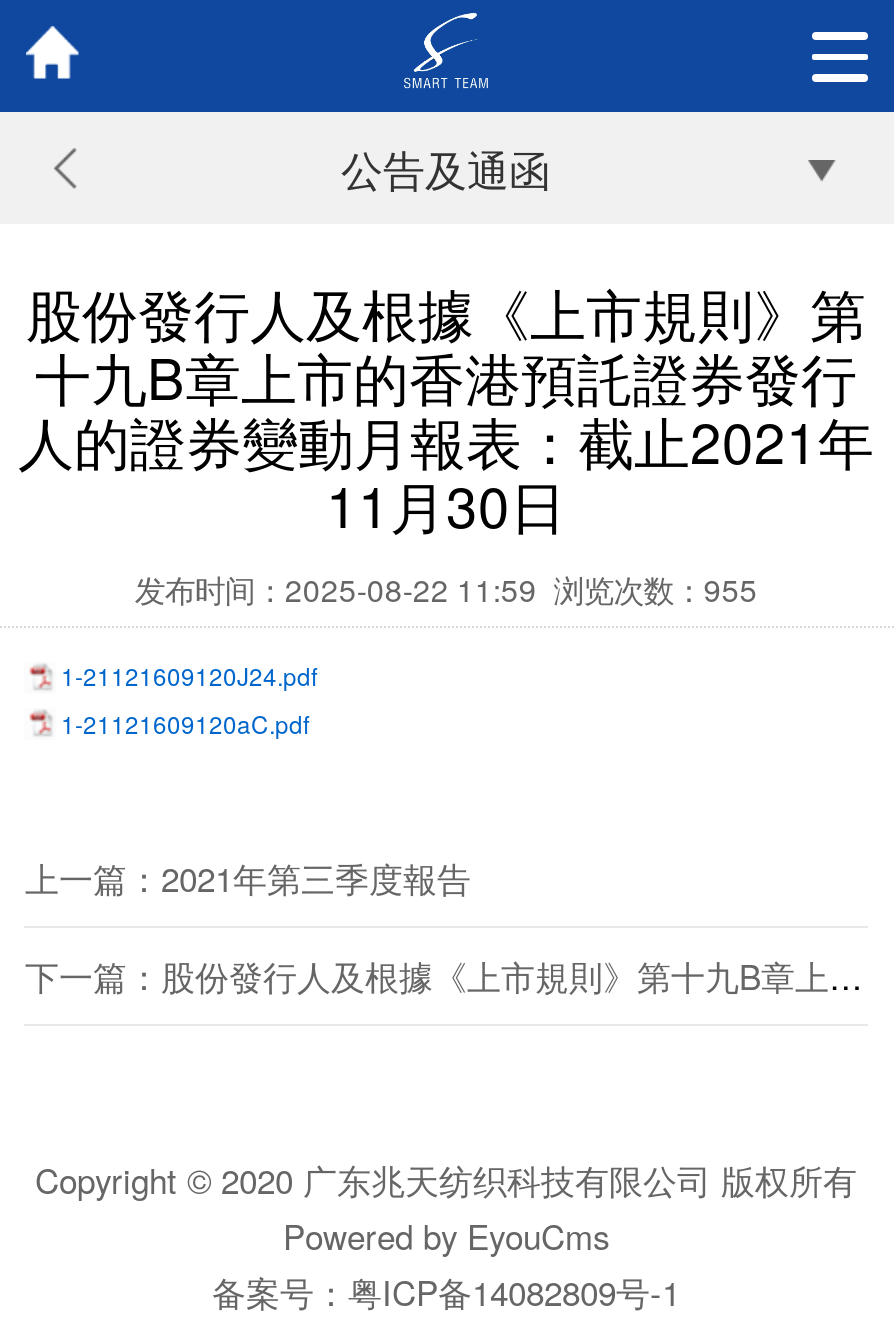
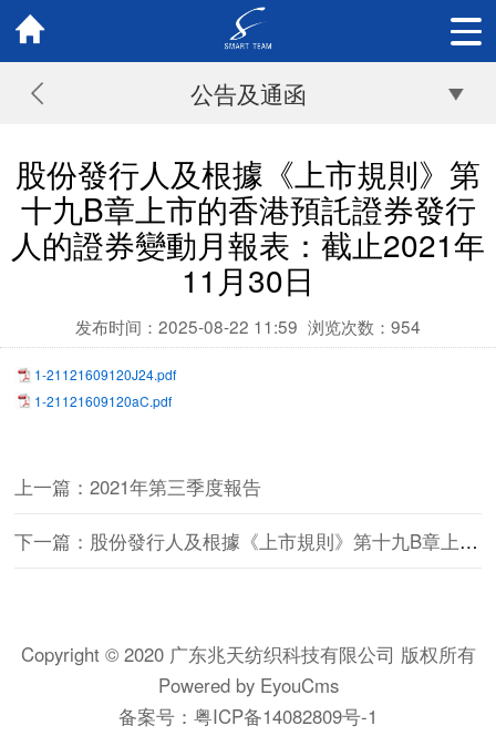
[135,566,757,610] 发布时间：2025-08-22 11:59 浏览次数：955 -> [76,314,420,338] 发布时间：2025-08-22 11:59 浏览次数：954

